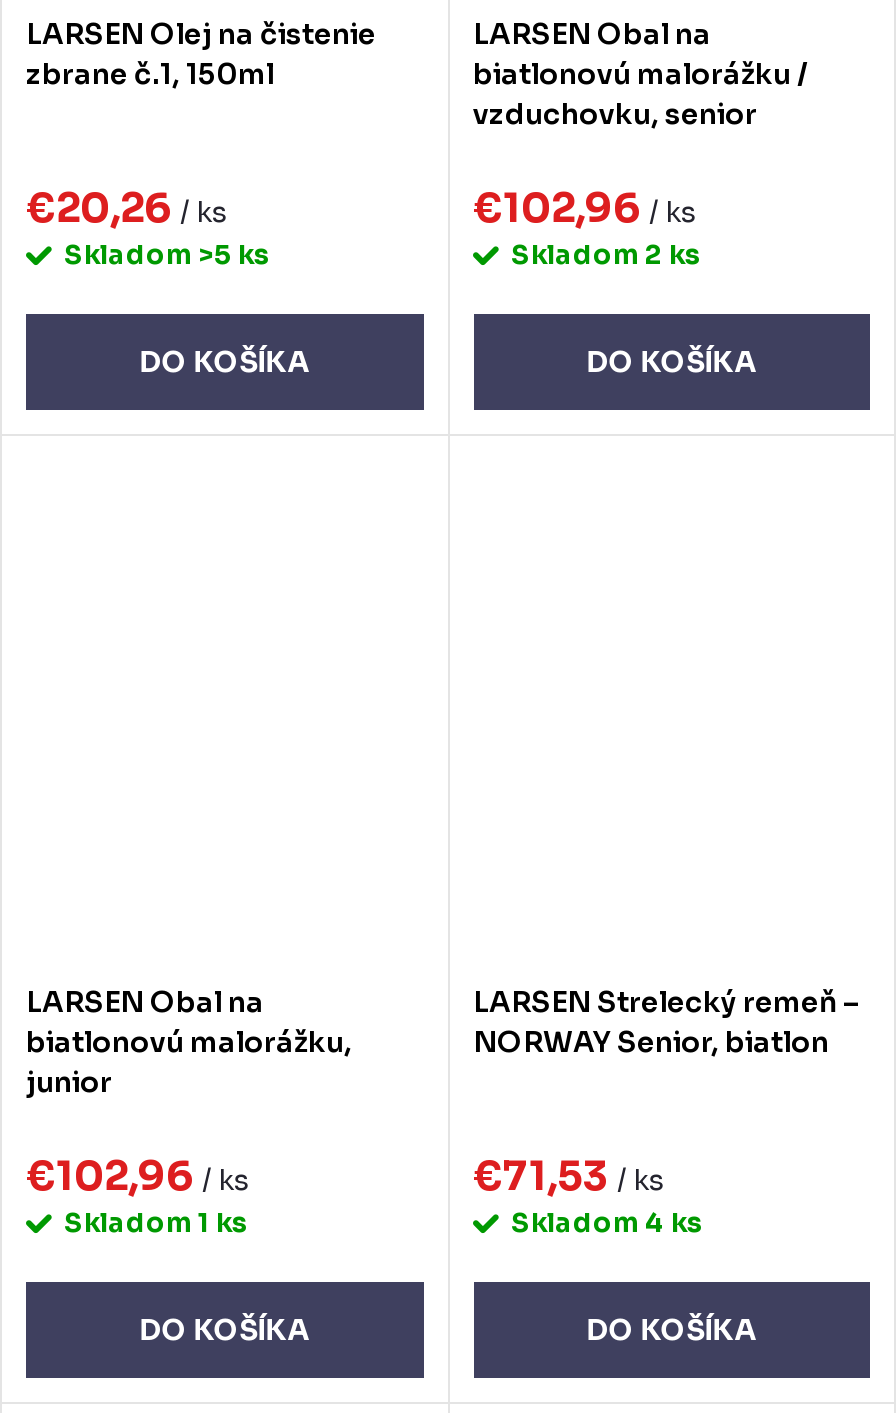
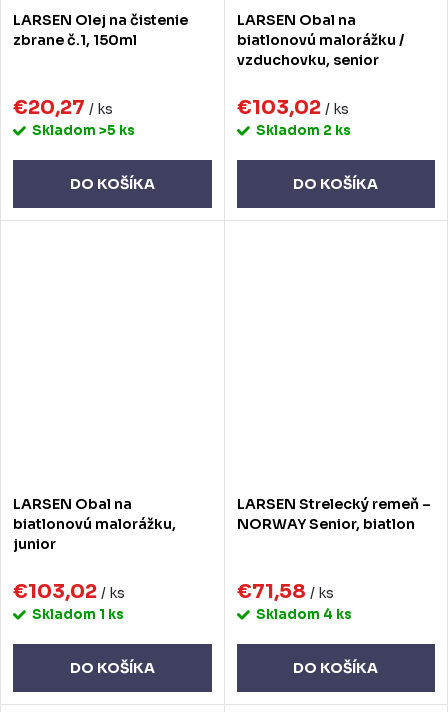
[26,183,228,233] €20,26 / ks -> [13,94,113,119] €20,27 / ks
[473,183,697,233] €102,96 / ks -> [236,94,348,119] €103,02 / ks
[26,1151,250,1201] €102,96 / ks -> [13,578,125,603] €103,02 / ks
[473,1151,665,1201] €71,53 / ks -> [236,578,333,603] €71,58 / ks

